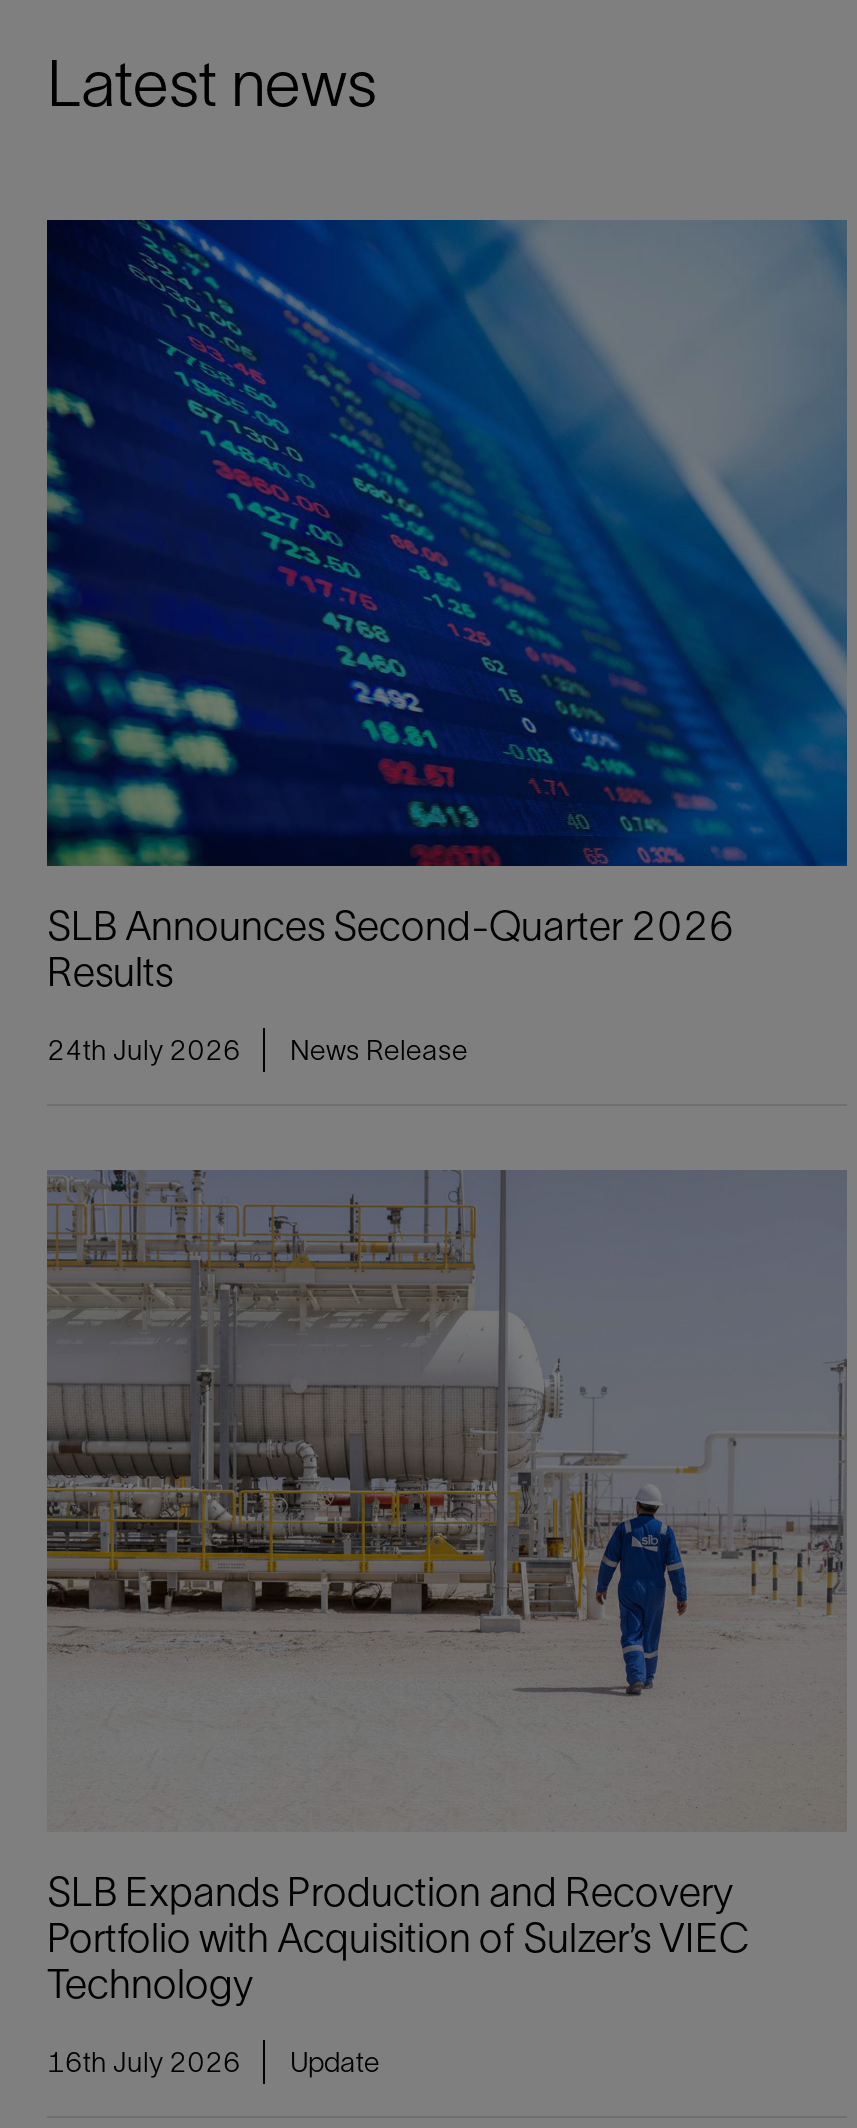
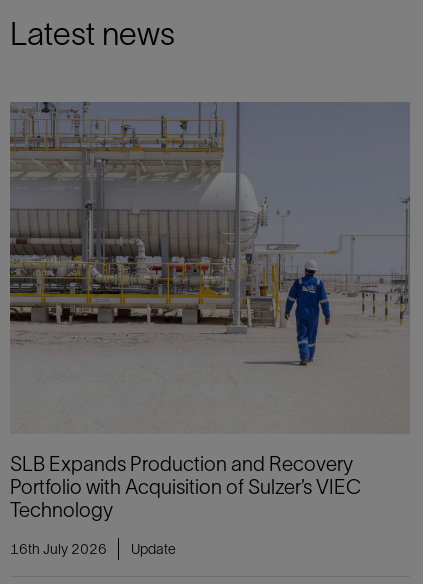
[45,218,849,1065] [image] | SLB Announces Second-Quarter 2026 | Results | 24th July 2026 | News Release -> none

